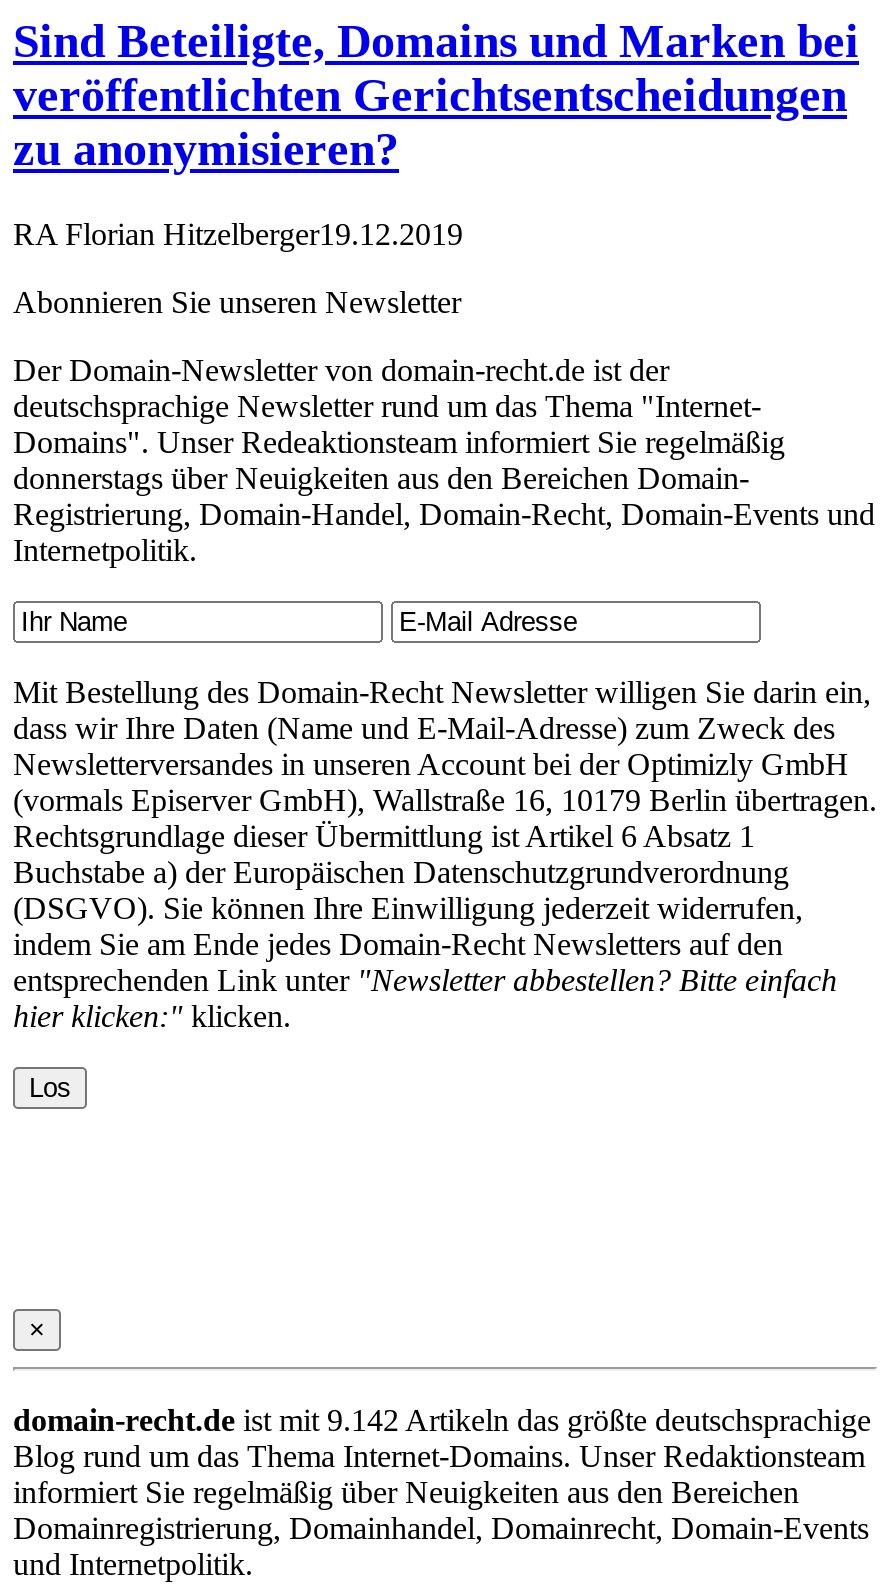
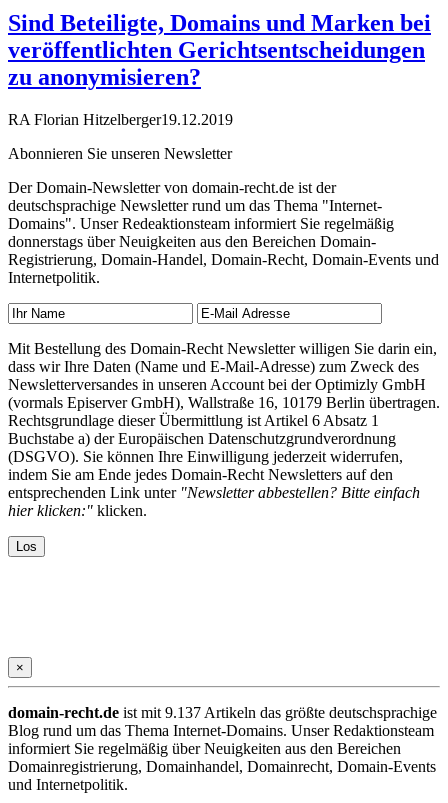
[13,1402,871,1436] domain-recht.de ist mit 9.142 Artikeln das größte deutschsprachige -> [8,704,437,721] domain-recht.de ist mit 9.137 Artikeln das größte deutschsprachige

